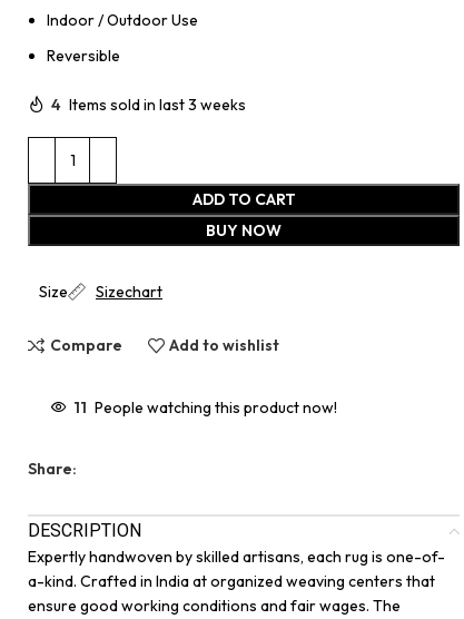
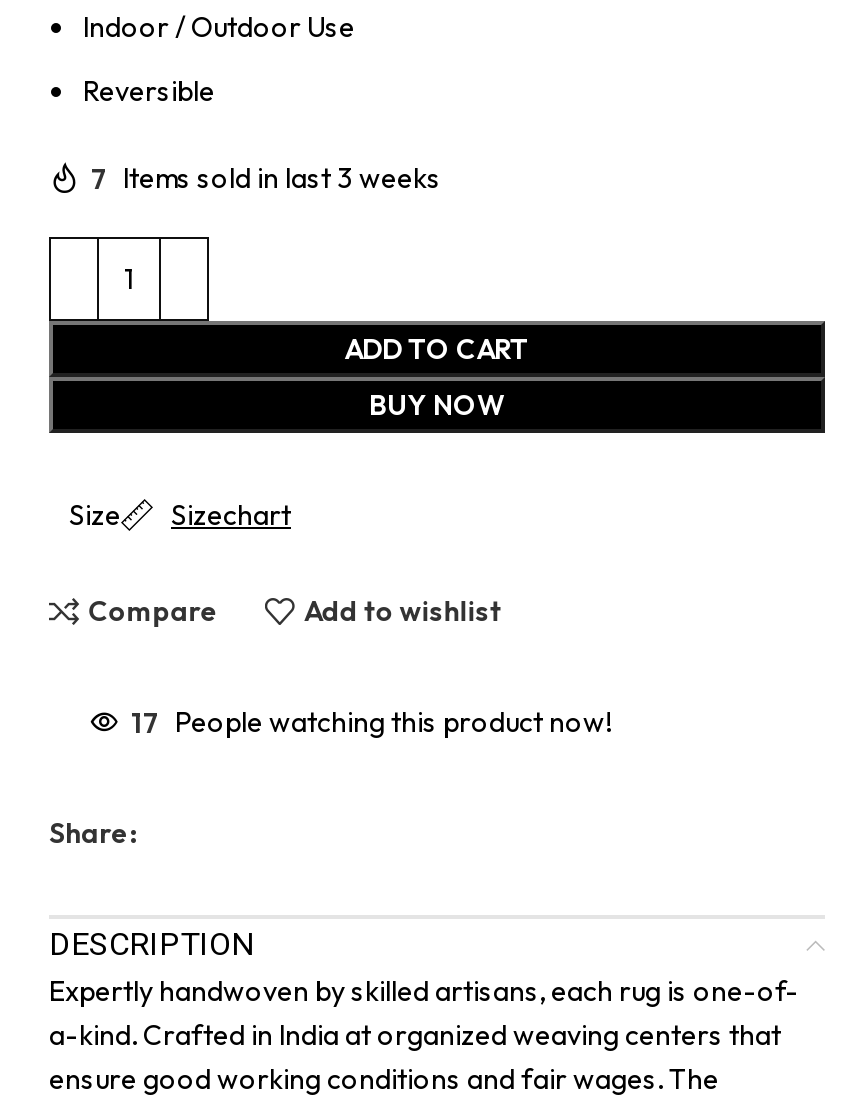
[51,94,246,114] 4 Items sold in last 3 weeks -> [91,160,441,196] 7 Items sold in last 3 weeks
[73,397,337,417] 11 People watching this product now! -> [131,704,611,740] 17 People watching this product now!

